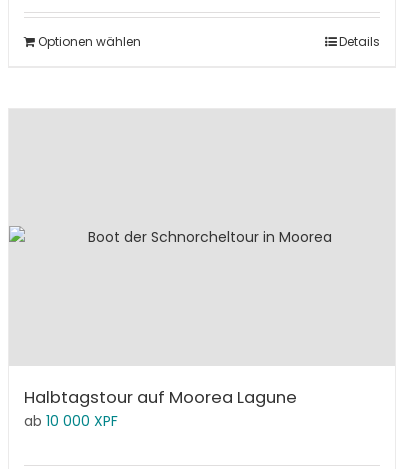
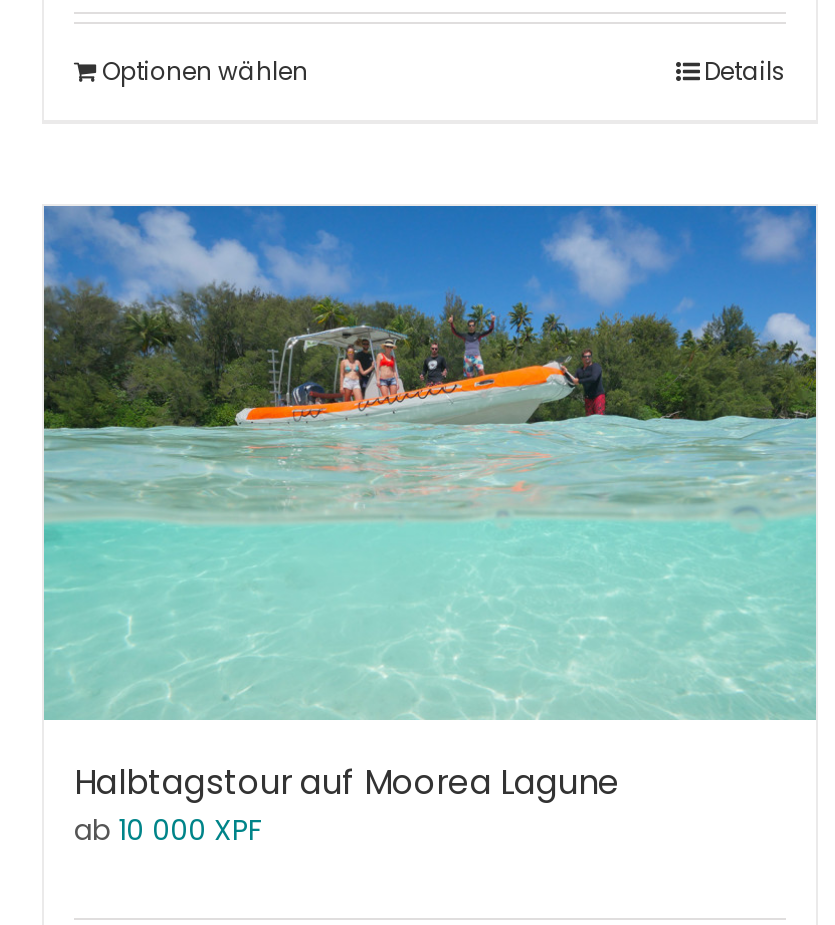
none -> [42,204,818,720] [image]

